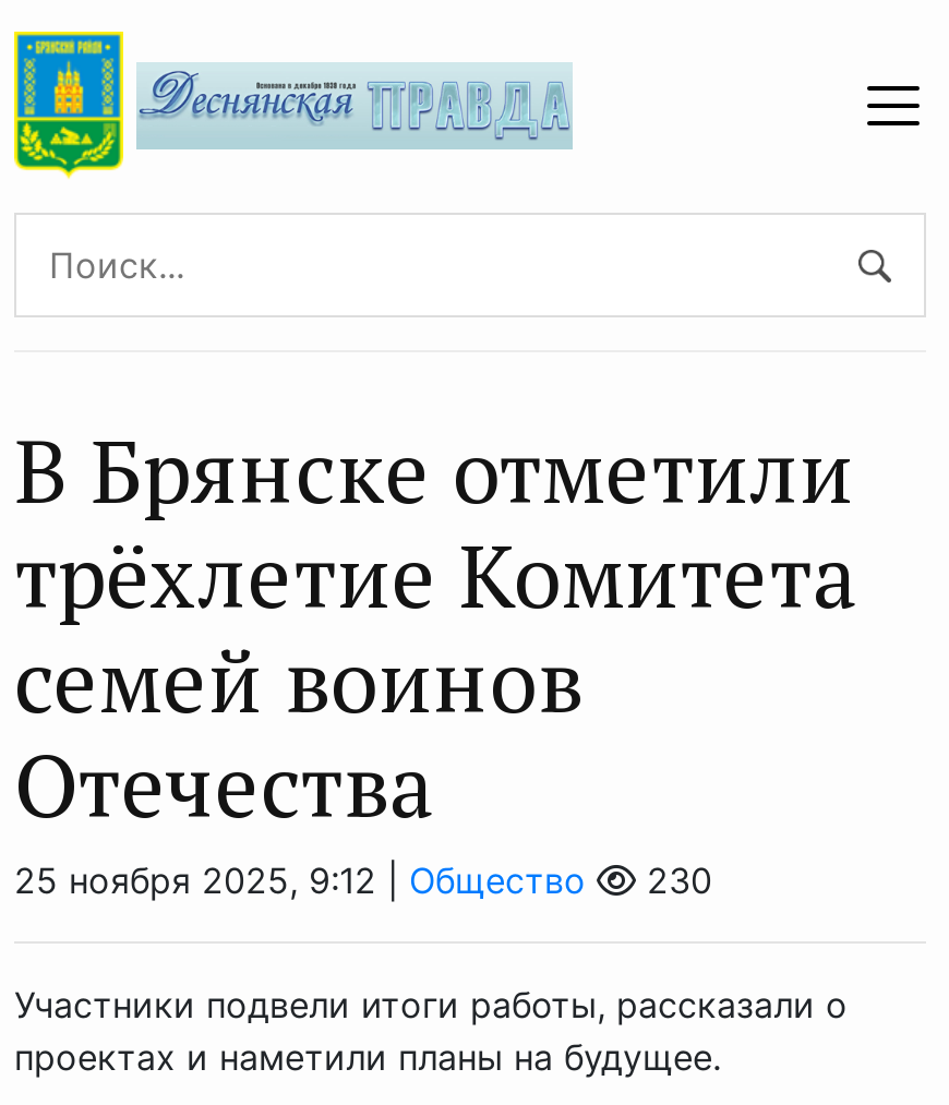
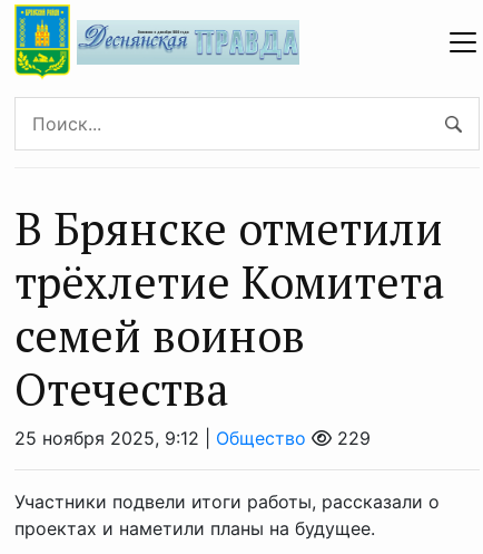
[636,860,712,903] 230 -> [332,427,371,450] 229

